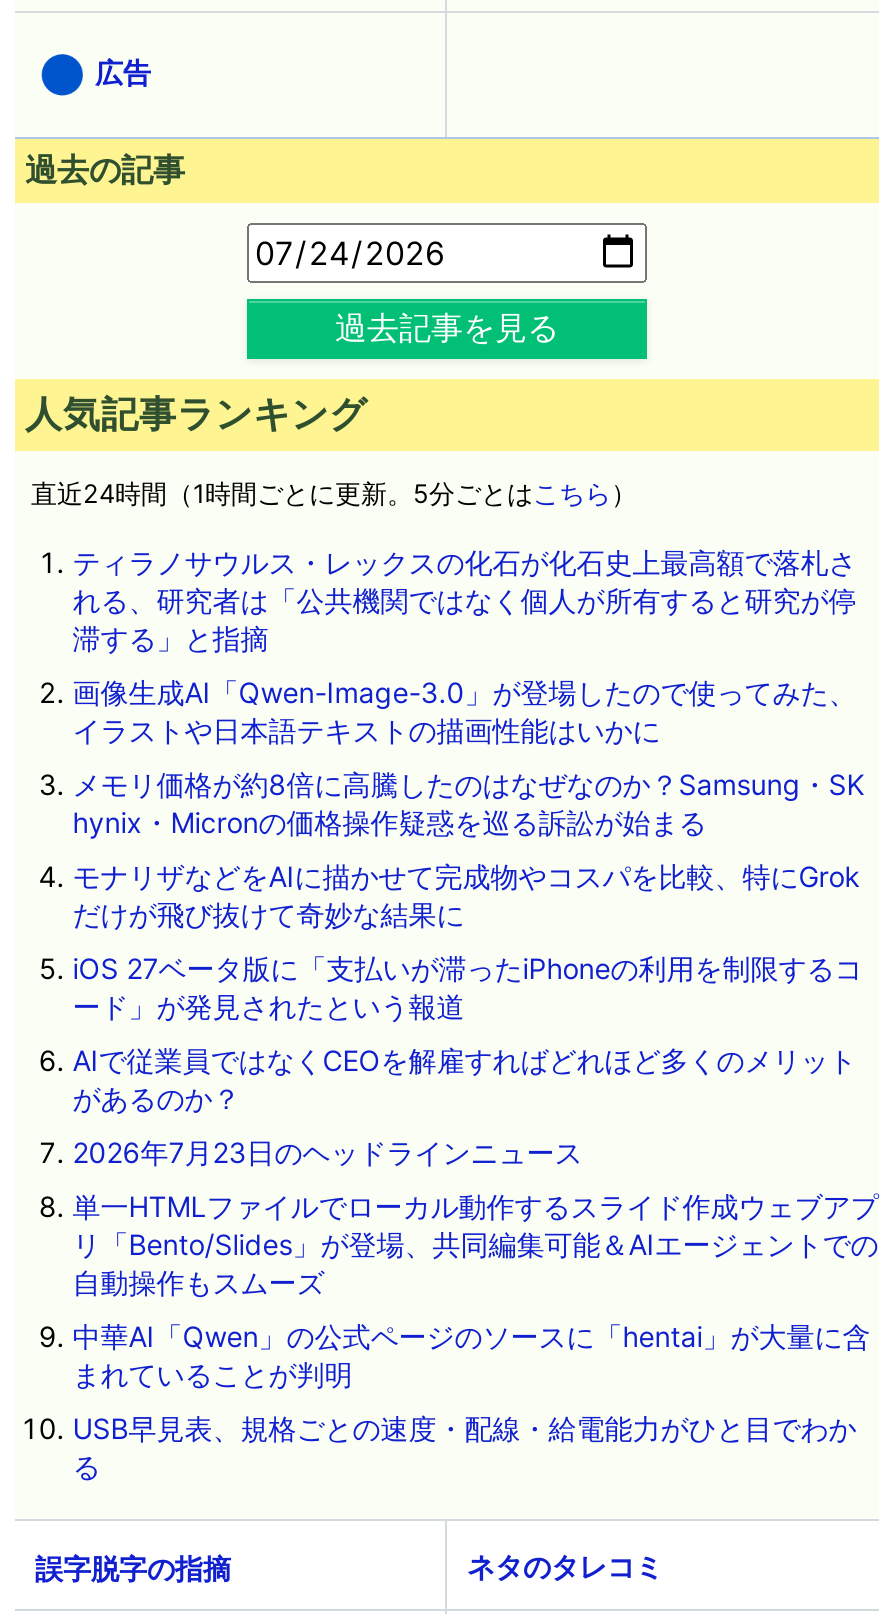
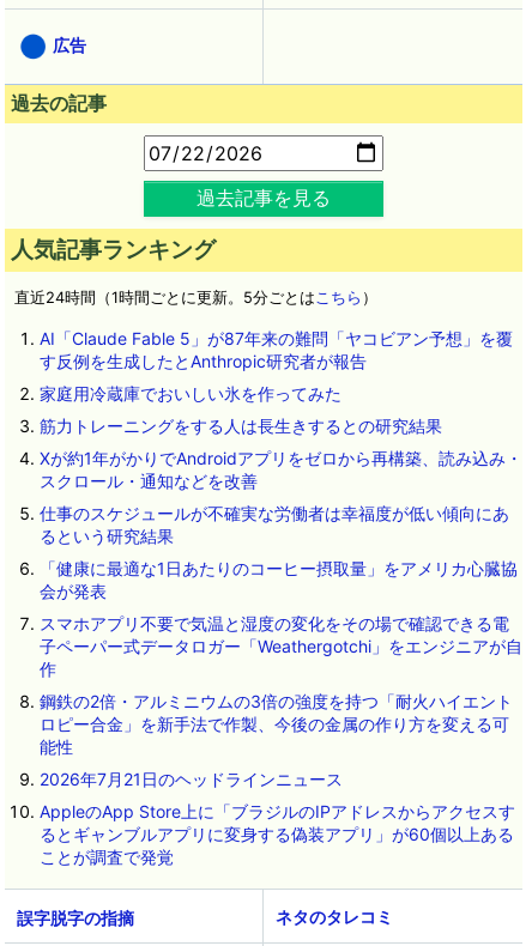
[73,544,857,654] ティラノサウルス・レックスの化石が化石史上最高額で落札さ | れる、研究者は「公共機関ではなく個人が所有すると研究が停 | 滞する」と指摘 -> [39,328,513,371] AI「Claude Fable 5」が87年来の難問「ヤコビアン予想」を覆 | す反例を生成したとAnthropic研究者が報告
[73,674,857,746] 画像生成AI「Qwen-Image-3.0」が登場したので使ってみた、 | イラストや日本語テキストの描画性能はいかに -> [39,383,341,403] 家庭用冷蔵庫でおいしい氷を作ってみた
[73,766,865,838] メモリ価格が約8倍に高騰したのはなぜなのか？Samsung・SK | hynix・Micronの価格操作疑惑を巡る訴訟が始まる -> [39,415,442,436] 筋力トレーニングをする人は長生きするとの研究結果
[73,858,861,930] モナリザなどをAIに描かせて完成物やコスパを比較、特にGrok | だけが飛び抜けて奇妙な結果に -> [39,447,522,491] Xが約1年がかりでAndroidアプリをゼロから再構築、読み込み・ | スクロール・通知などを改善
[73,950,863,1022] iOS 27ベータ版に「支払いが滞ったiPhoneの利用を制限するコ | ード」が発見されたという報道 -> [39,503,509,546] 仕事のスケジュールが不確実な労働者は幸福度が低い傾向にあ | るという研究結果
[73,1042,857,1114] AIで従業員ではなくCEOを解雇すればどれほど多くのメリット | があるのか？ -> [39,558,517,601] 「健康に最適な1日あたりのコーヒー摂取量」をアメリカ心臓協 | 会が発表
[73,1134,583,1168] 2026年7月23日のヘッドラインニュース -> [39,613,522,679] スマホアプリ不要で気温と湿度の変化をその場で確認できる電 | 子ペーパー式データロガー「Weathergotchi」をエンジニアが自 | 作
[73,1188,879,1298] 単一HTMLファイルでローカル動作するスライド作成ウェブアプ | リ「Bento/Slides」が登場、共同編集可能＆AIエージェントでの | 自動操作もスムーズ -> [39,691,513,756] 鋼鉄の2倍・アルミニウムの3倍の強度を持つ「耐火ハイエント | ロピー合金」を新手法で作製、今後の金属の作り方を変える可 | 能性
[73,1318,871,1390] 中華AI「Qwen」の公式ページのソースに「hentai」が大量に含 | まれていることが判明 -> [39,768,342,789] 2026年7月21日のヘッドラインニュース
[73,1410,857,1482] USB早見表、規格ごとの速度・配線・給電能力がひと目でわか | る -> [39,801,515,867] AppleのApp Store上に「ブラジルのIPアドレスからアクセスす | るとギャンブルアプリに変身する偽装アプリ」が60個以上ある | ことが調査で発覚

